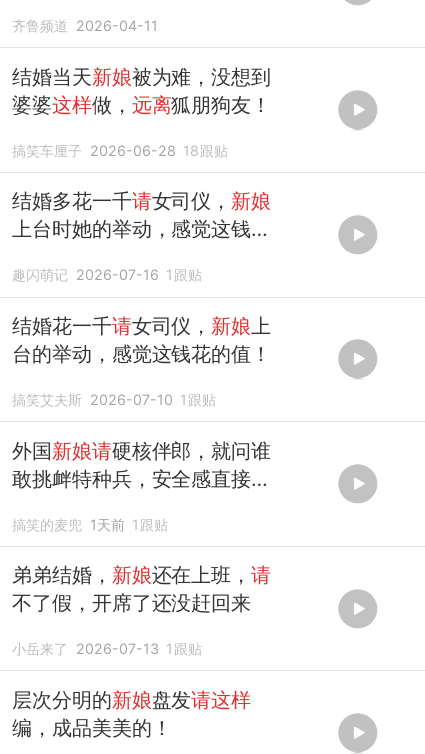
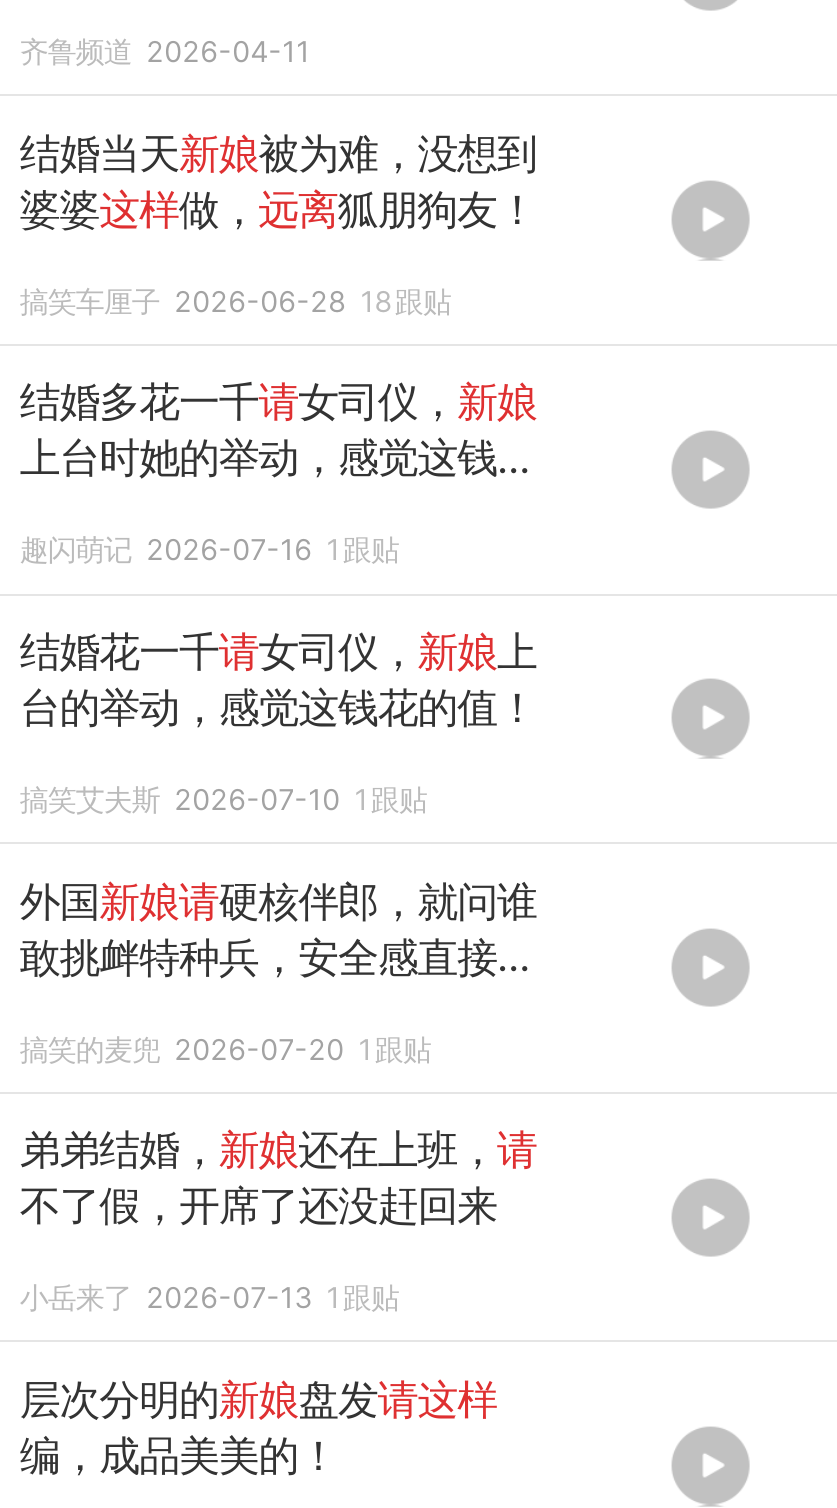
[12,515,168,532] 搞笑的麦兜 1天前 1 跟贴 -> [20,1031,431,1065] 搞笑的麦兜 2026-07-20 1 跟贴

